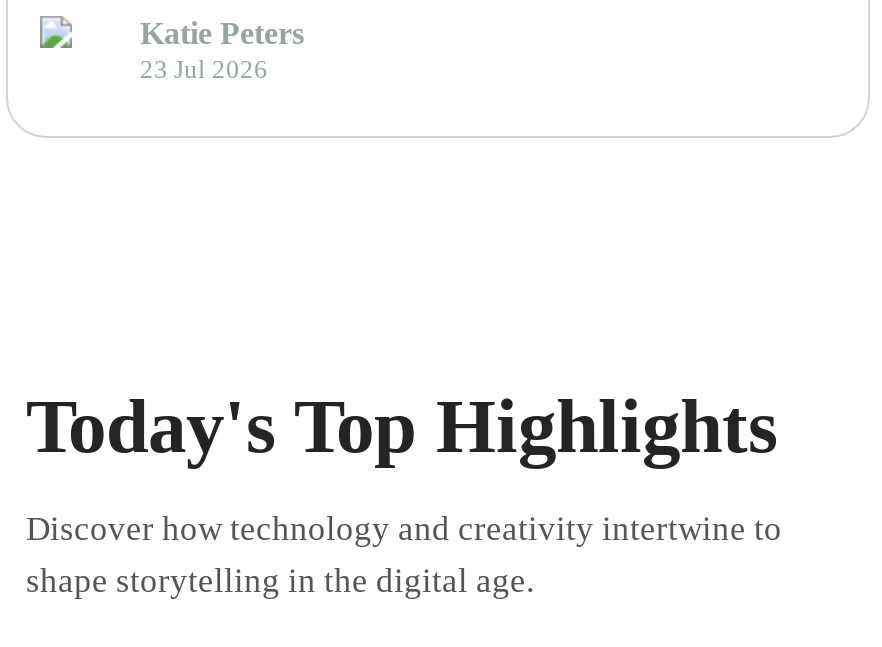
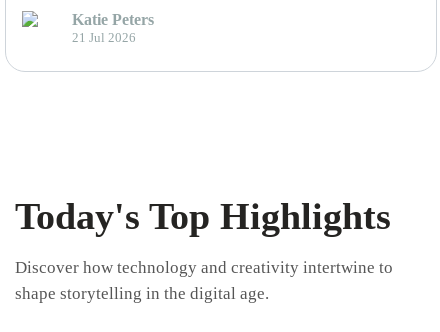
[140,57,268,85] 23 Jul 2026 -> [72,31,136,45] 21 Jul 2026

